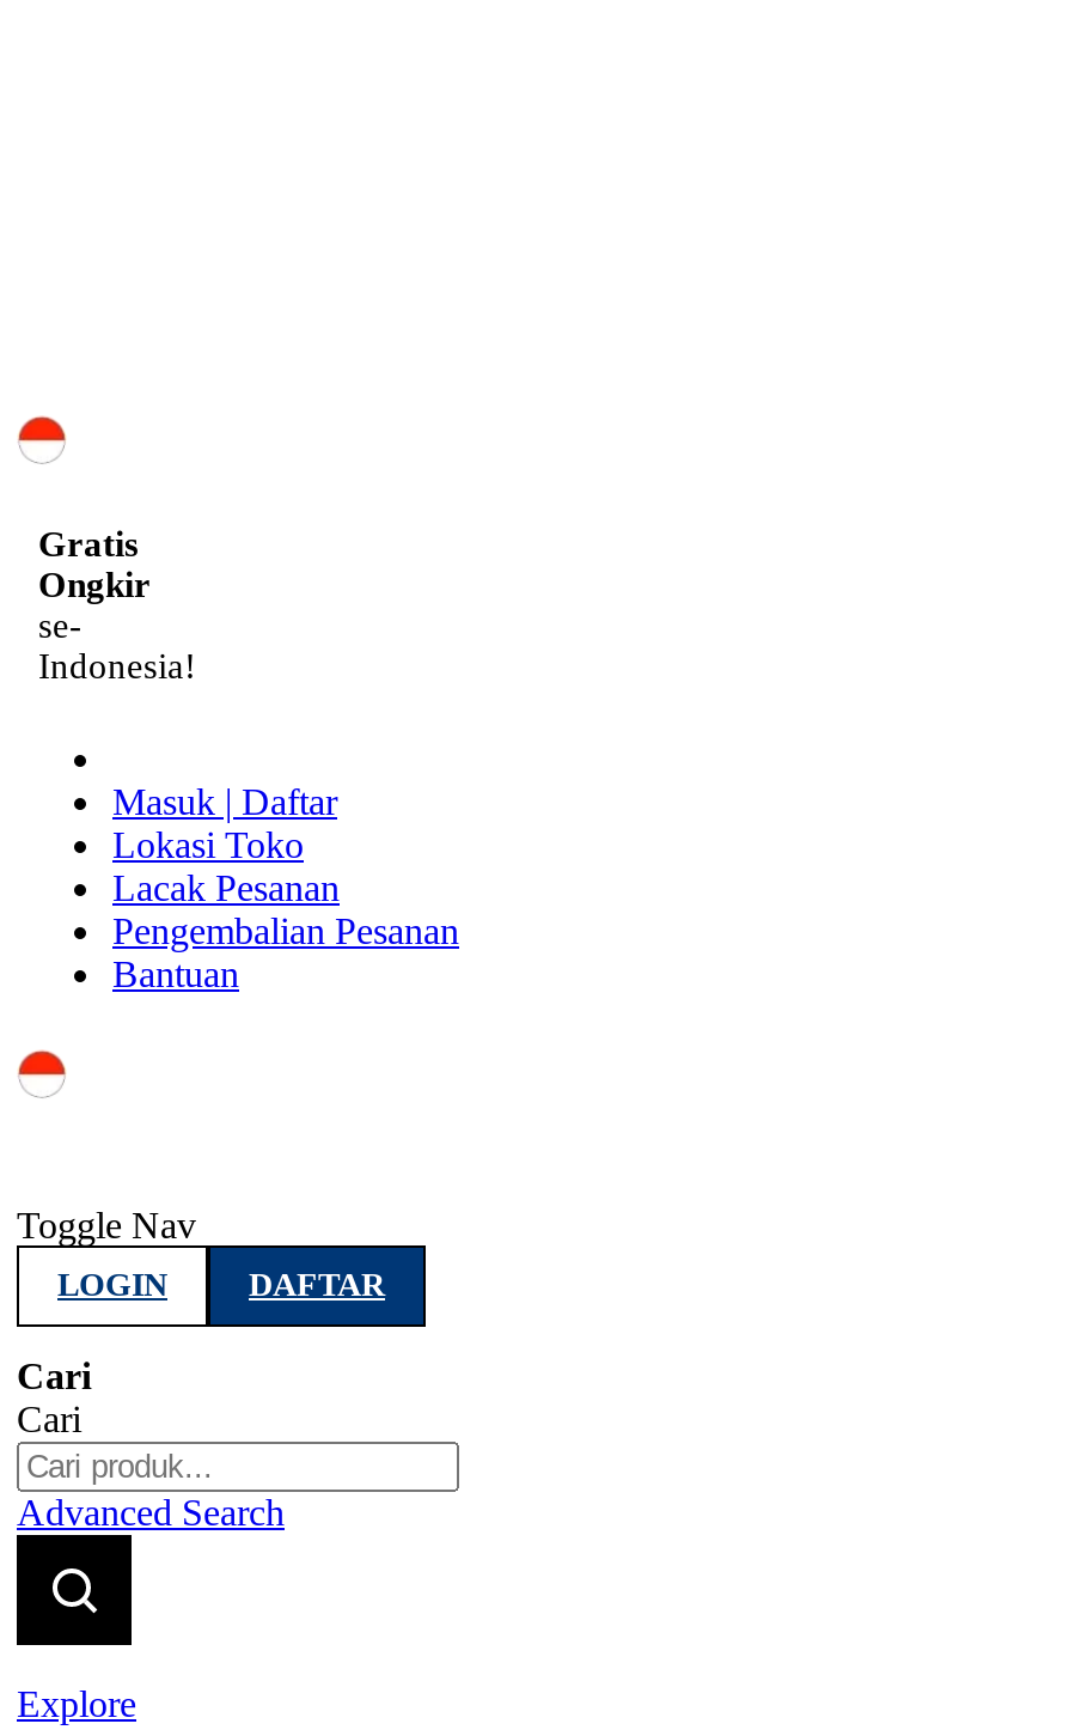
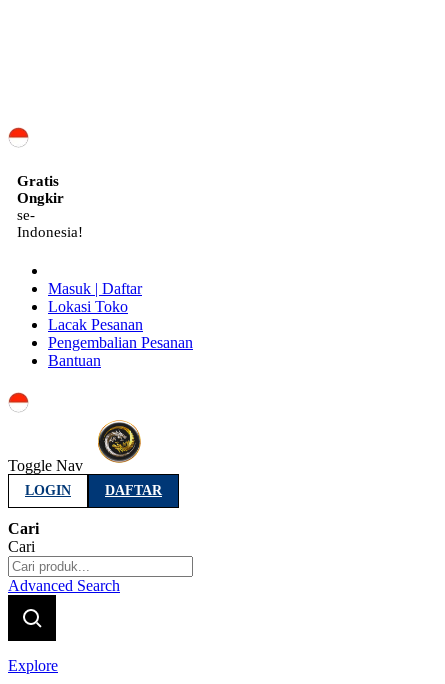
none -> [97,419,142,464] [image]

